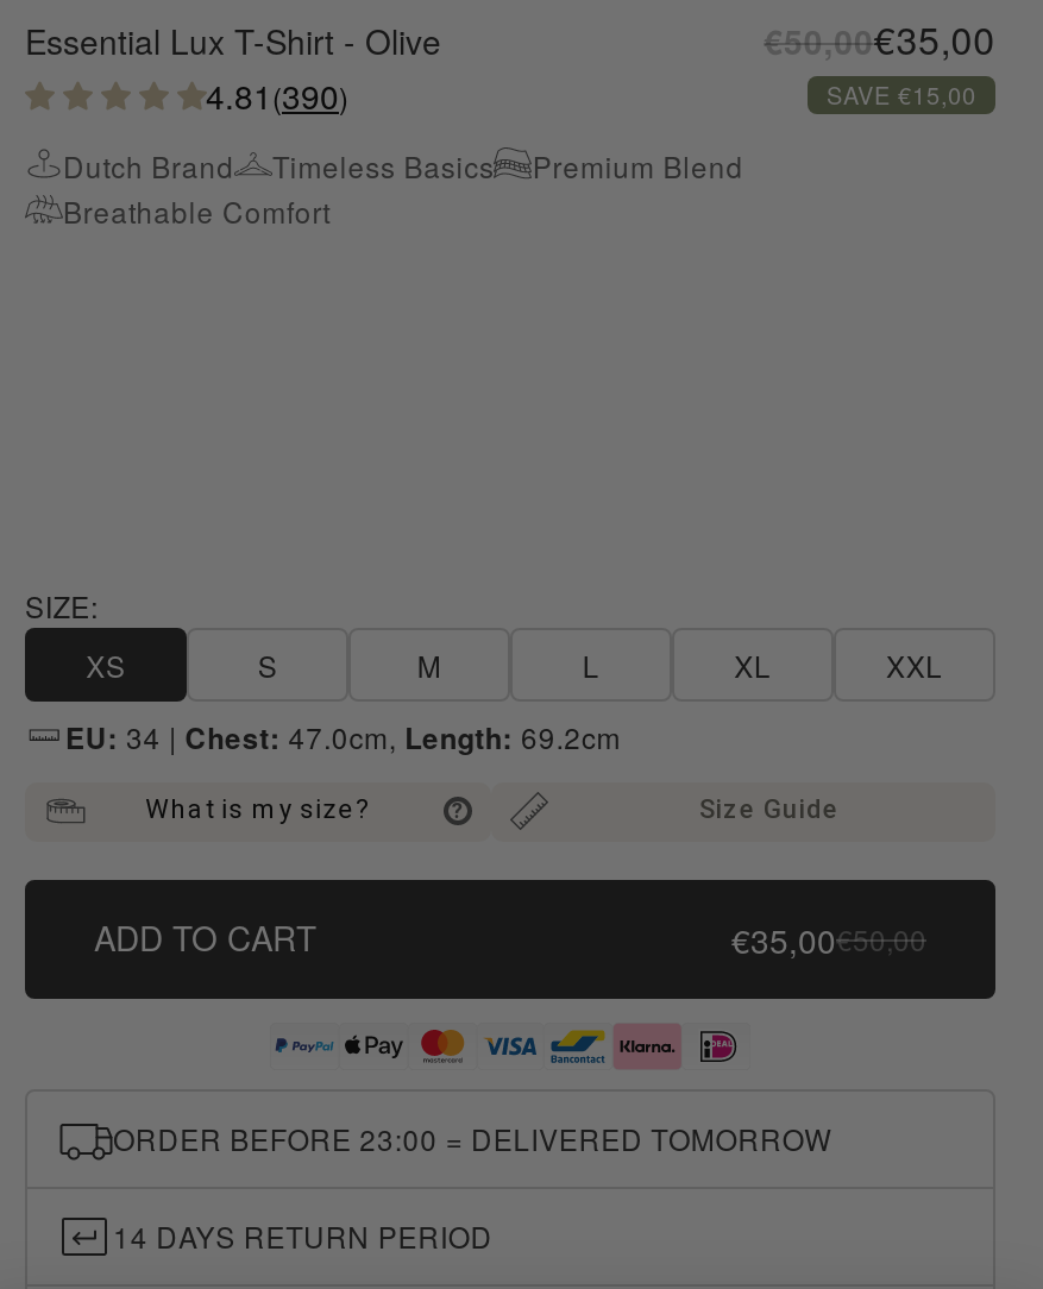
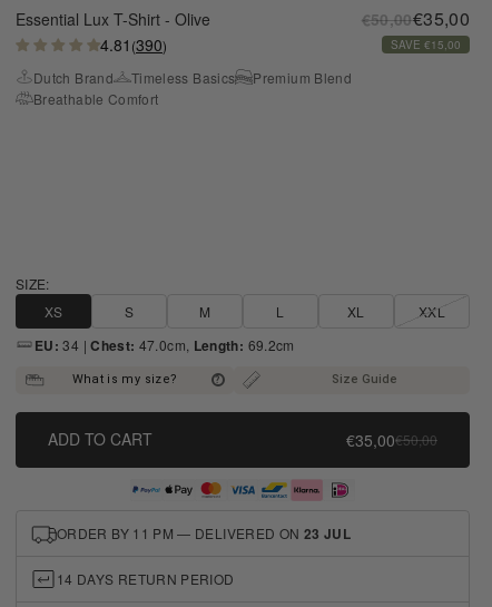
[113,1118,831,1159] ORDER BEFORE 23:00 = DELIVERED TOMORROW -> [57,523,351,543] ORDER BY 11 PM — DELIVERED ON 23 JUL

